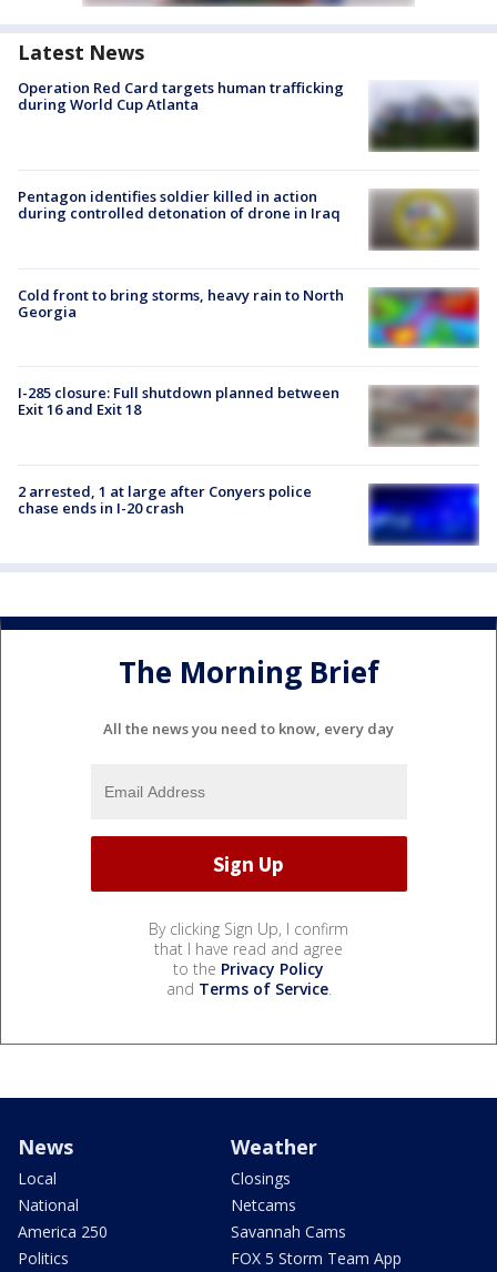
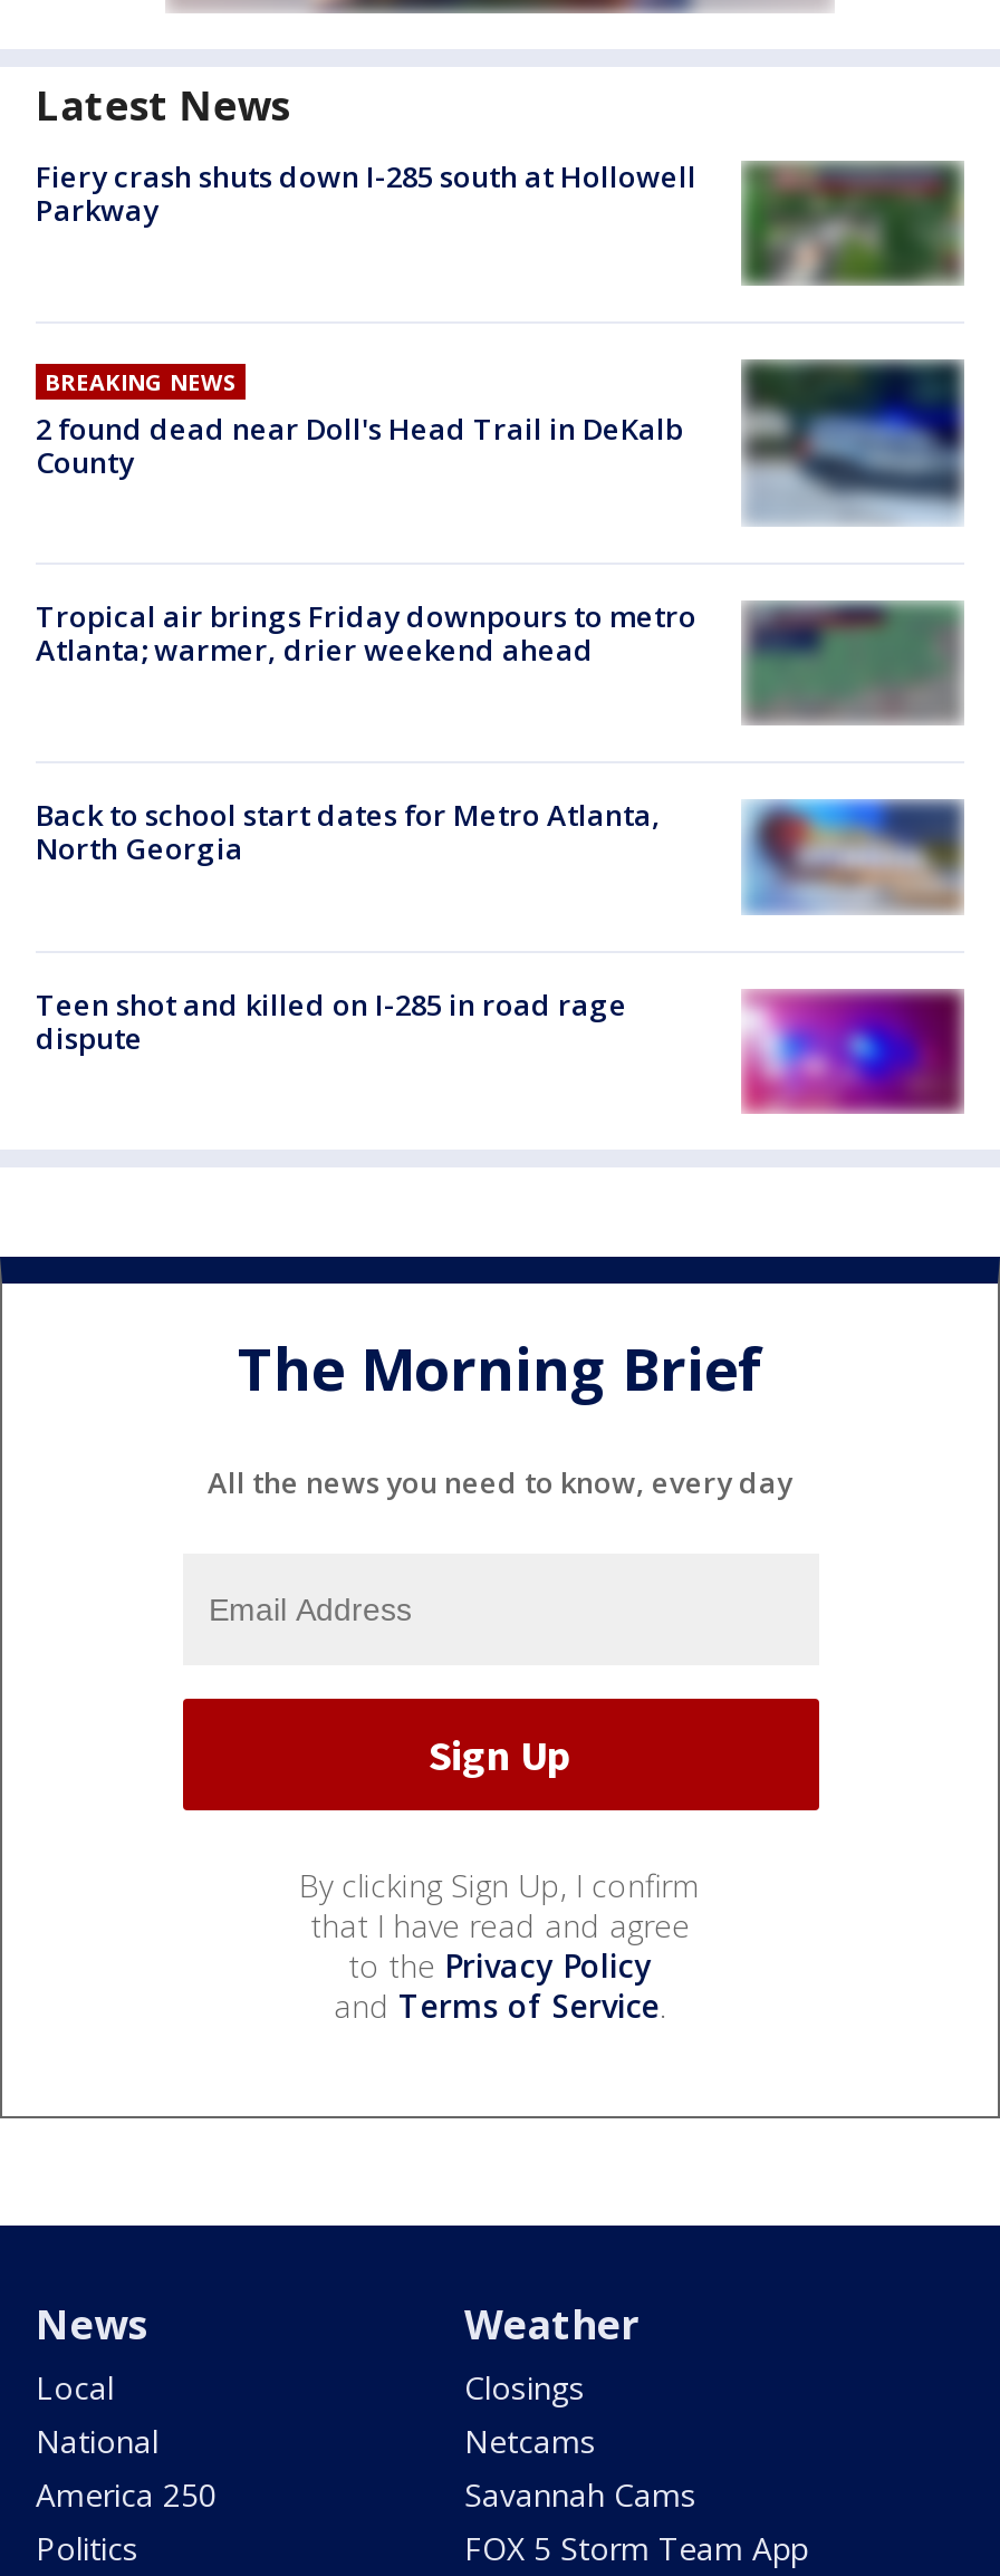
[18,78,480,153] [image] | Operation Red Card targets human trafficking | during World Cup Atlanta -> [36,156,967,306] [image] | Fiery crash shuts down I-285 south at Hollowell | Parkway
[18,179,479,253] [image] | Pentagon identifies soldier killed in action | during controlled detonation of drone in Iraq -> [36,357,967,527] [image] | BREAKING NEWS | 2 found dead near Doll's Head Trail in DeKalb | County
[18,285,479,352] [image] | Cold front to bring storms, heavy rain to North | Georgia -> [36,594,964,725] [image] | Tropical air brings Friday downpours to metro | Atlanta; warmer, drier weekend ahead
[18,383,479,447] [image] | I-285 closure: Full shutdown planned between | Exit 16 and Exit 18 -> [36,792,962,915] [image] | Back to school start dates for Metro Atlanta, | North Georgia
[18,482,312,518] 2 arrested, 1 at large after Conyers police | chase ends in I-20 crash -> [36,985,627,1059] Teen shot and killed on I-285 in road rage | dispute
[367,482,480,547] [image] -> [741,989,967,1114] [image]

